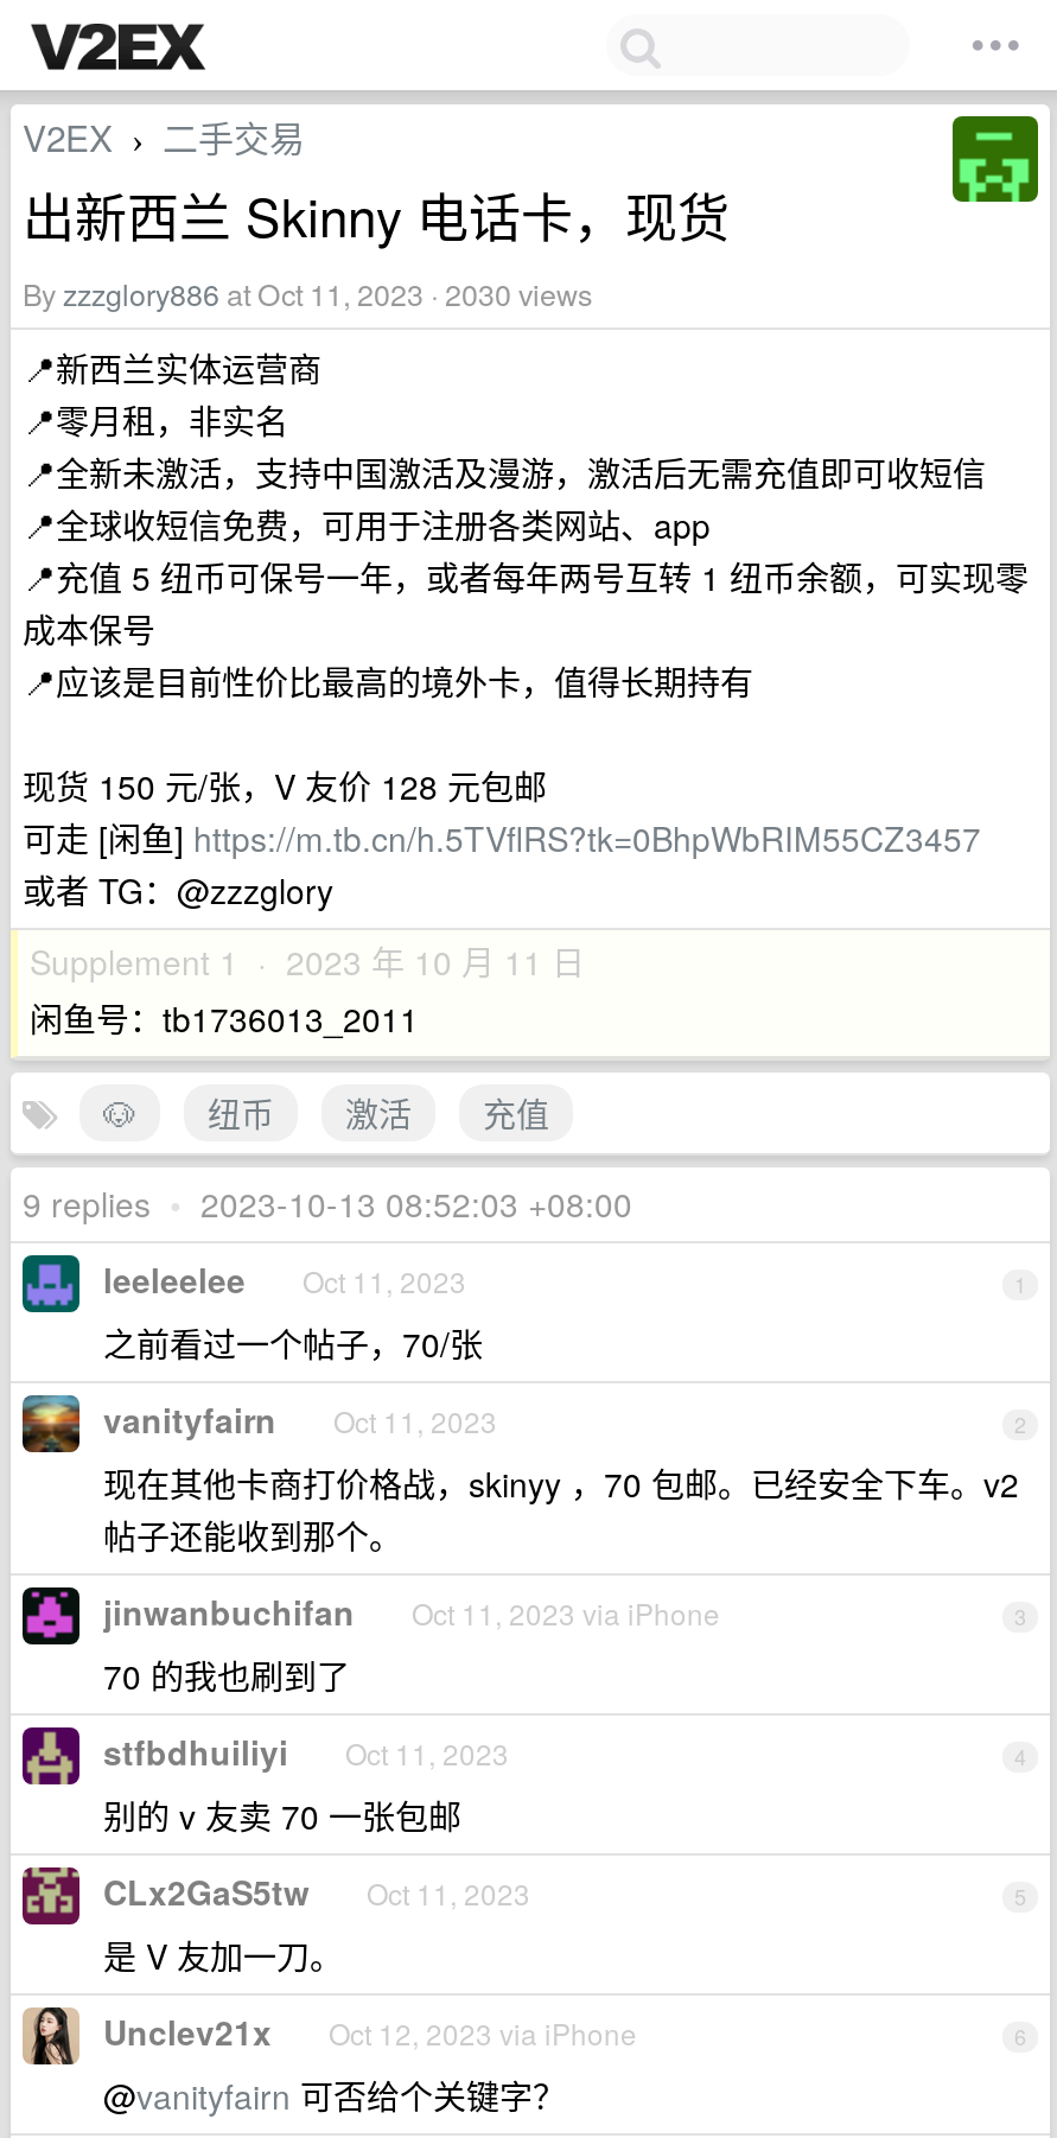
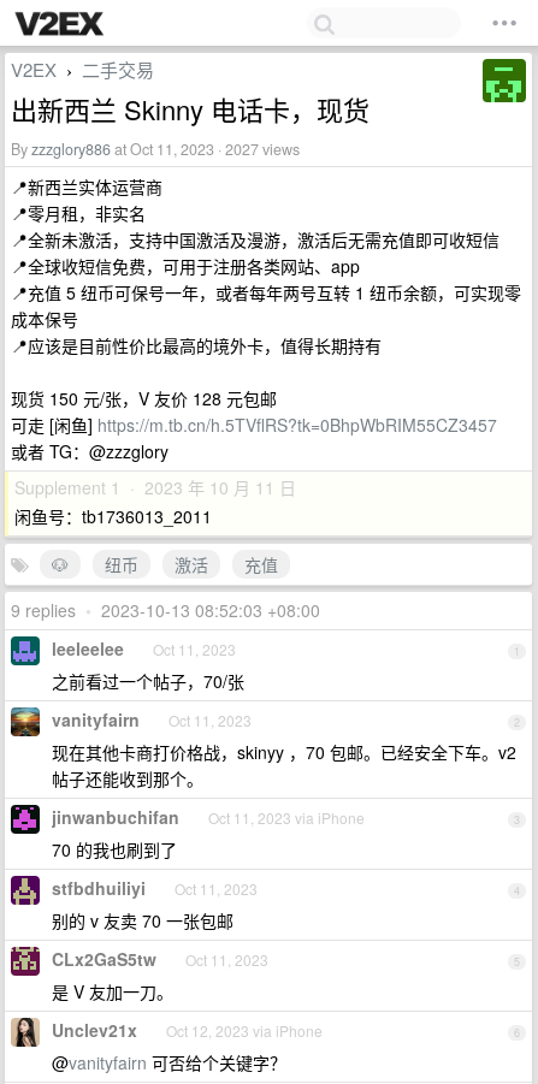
[23,273,592,316] By zzzglory886 at Oct 11, 2023 · 2030 views -> [11,138,300,160] By zzzglory886 at Oct 11, 2023 · 2027 views

